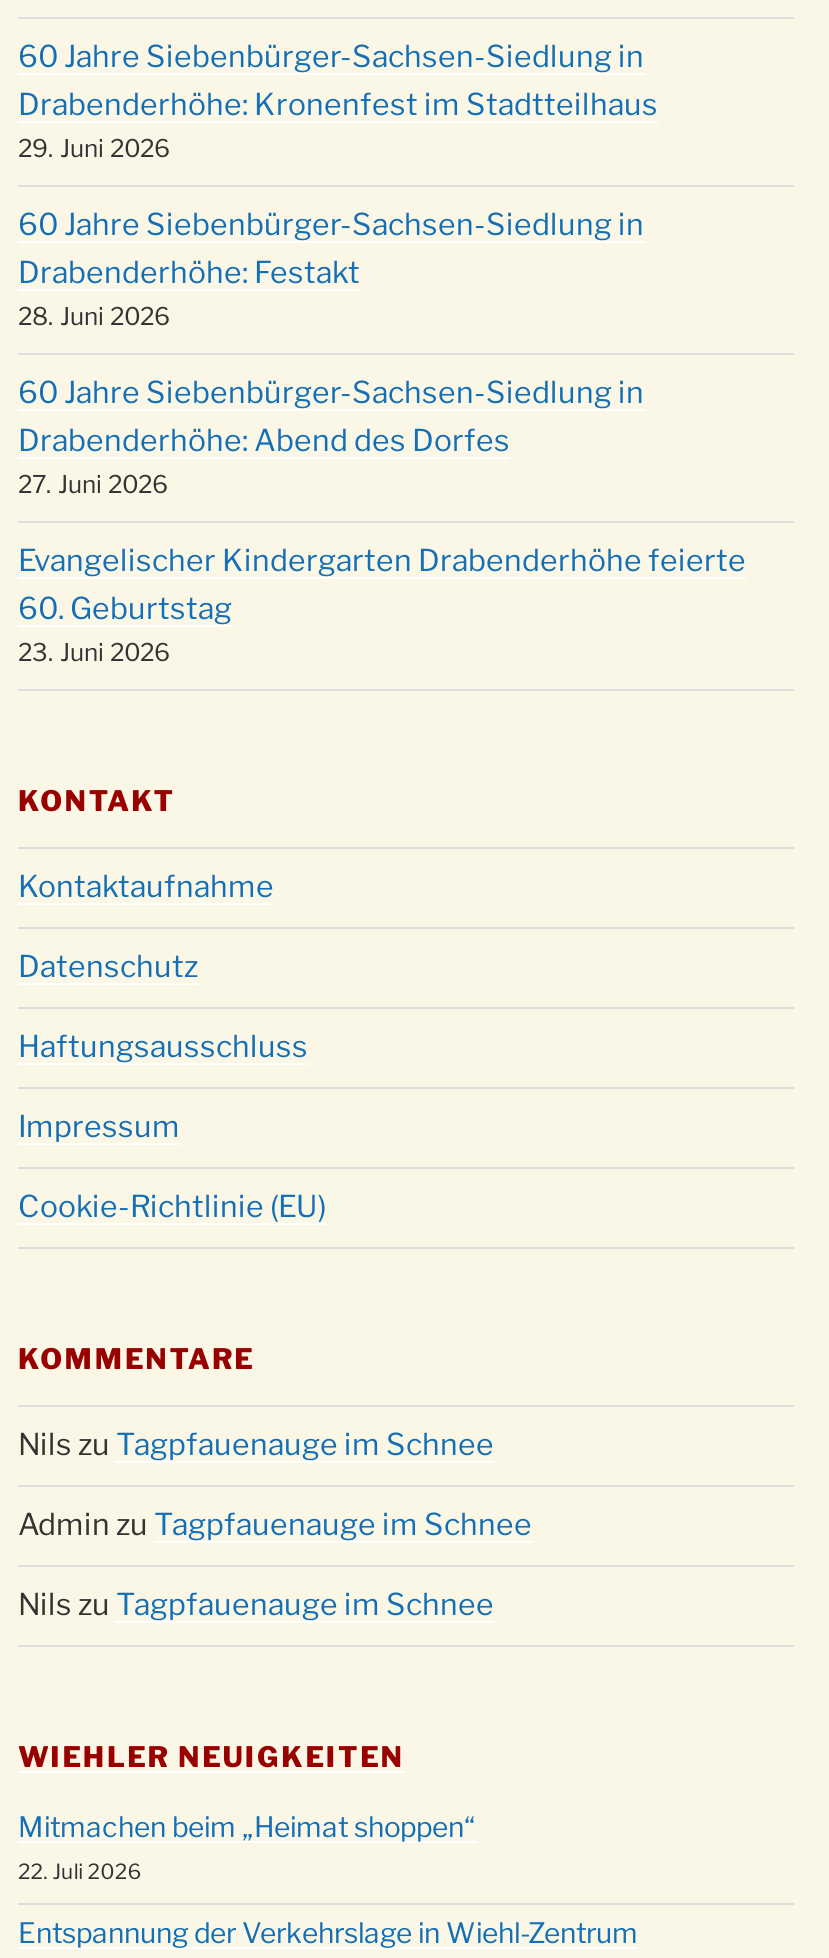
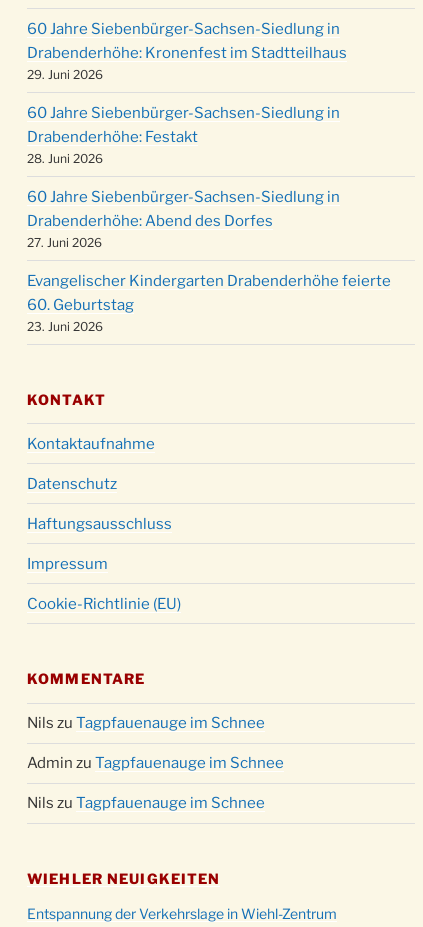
[18,1809,476,1886] Mitmachen beim „Heimat shoppen“ | 22. Juli 2026 -> none

